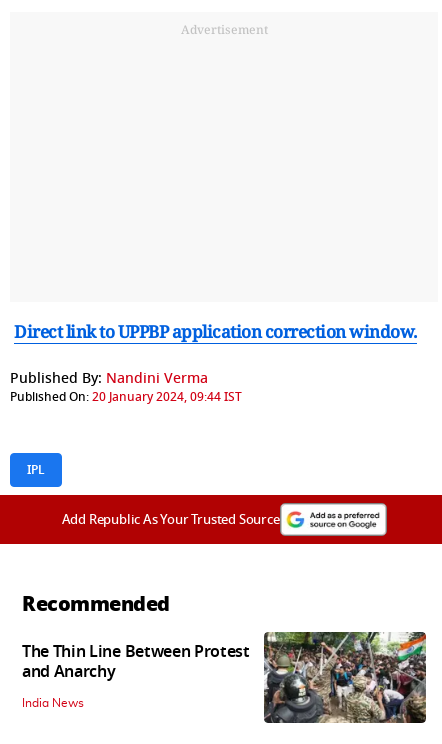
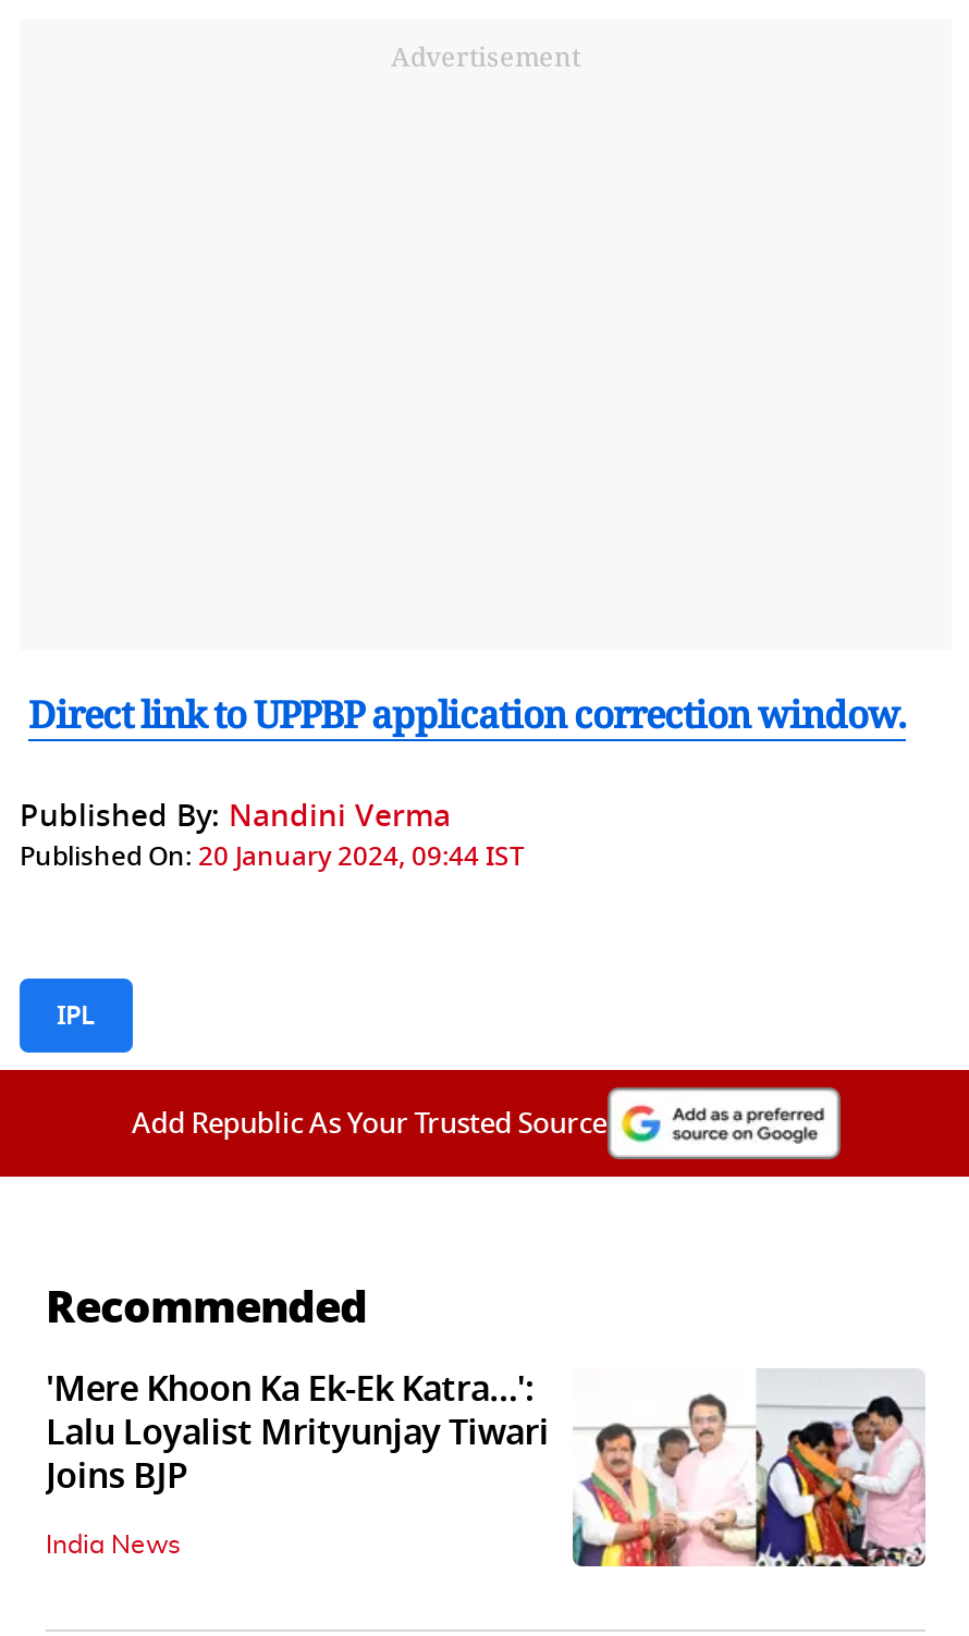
[22,631,427,724] [image] | The Thin Line Between Protest | and Anarchy -> [46,1365,925,1590] [image] | 'Mere Khoon Ka Ek-Ek Katra…': | Lalu Loyalist Mrityunjay Tiwari | Joins BJP

